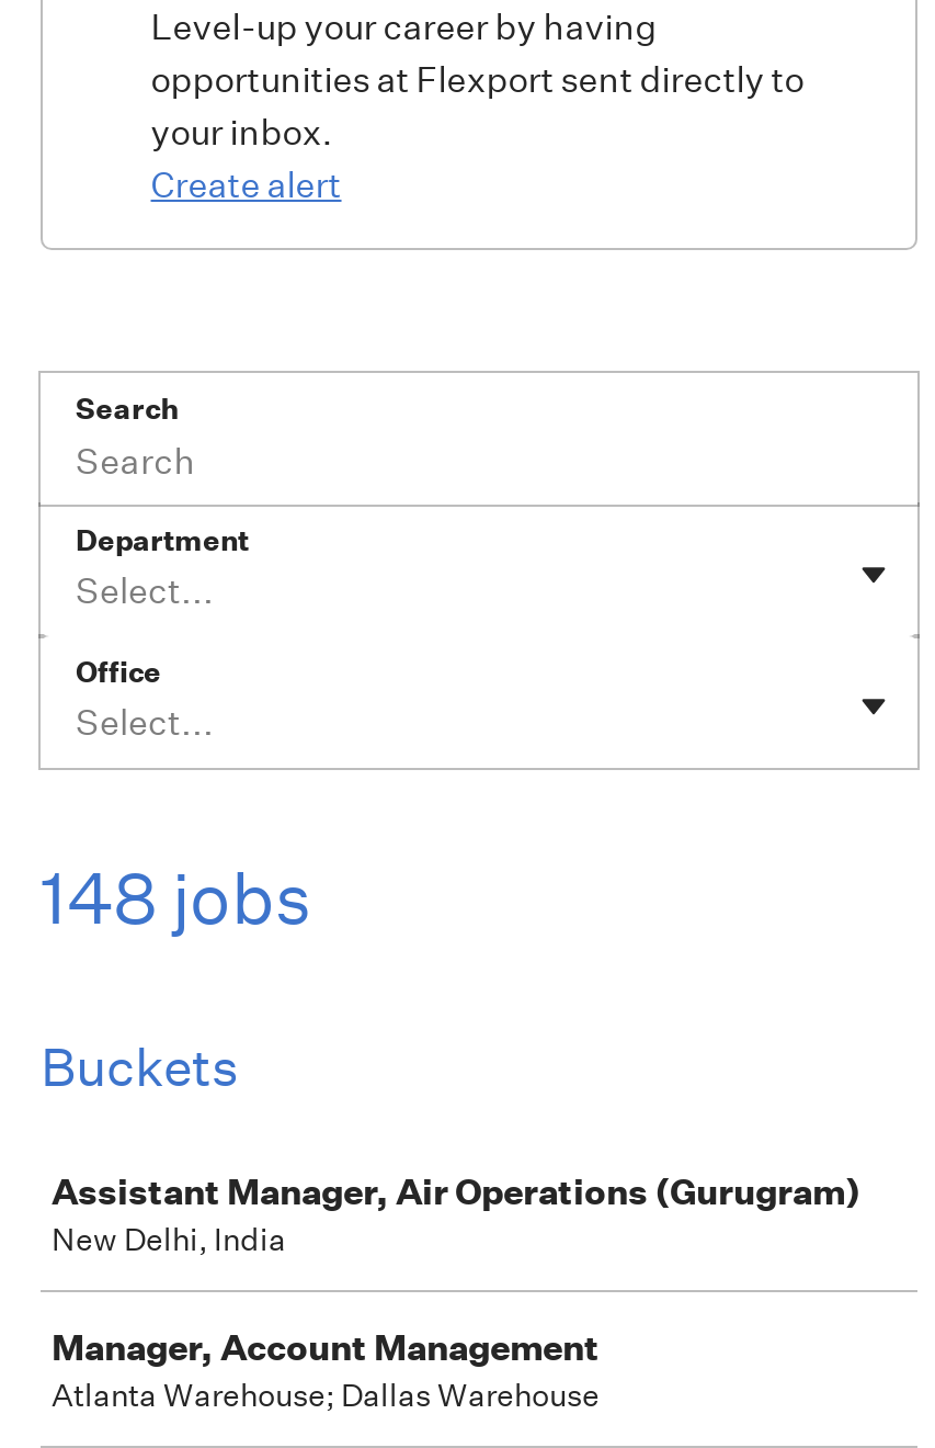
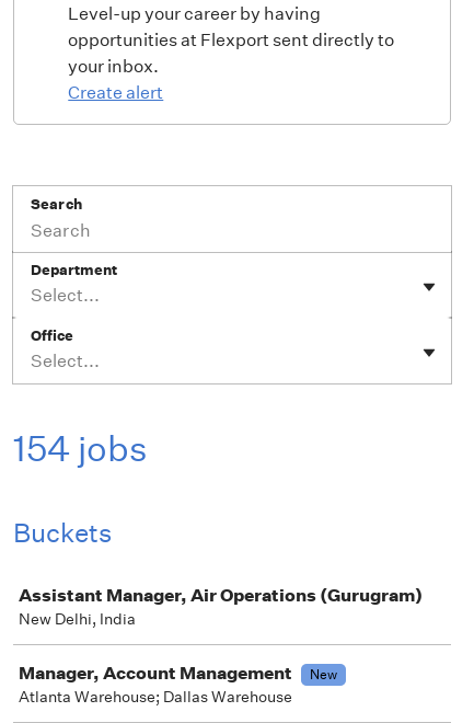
[41,856,312,941] 148 jobs -> [13,427,148,470] 154 jobs
none -> [310,665,337,684] New

